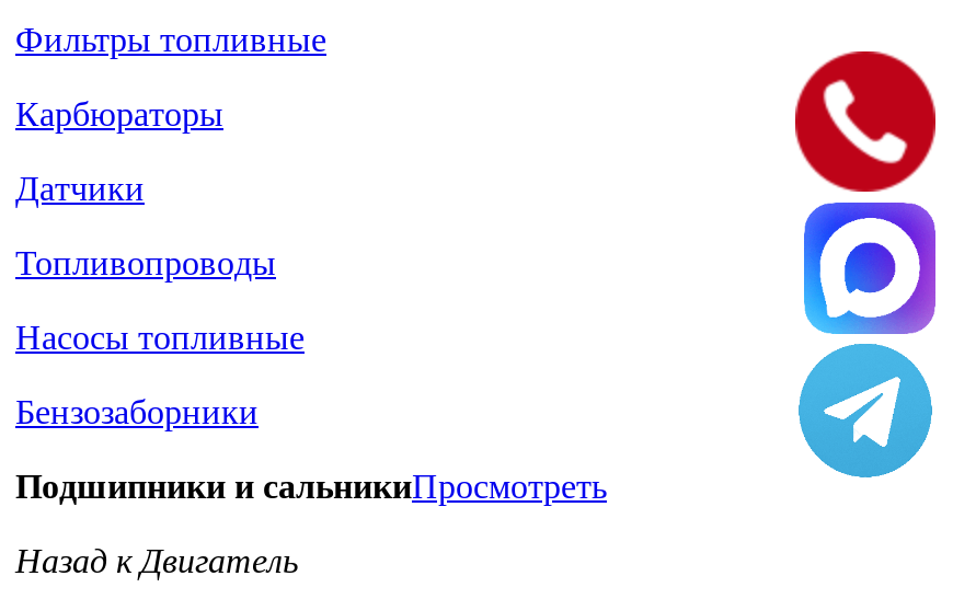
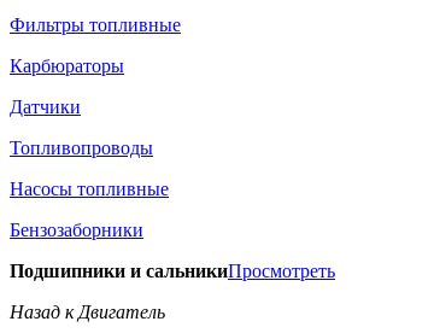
[793,49,938,481] [image] -> none

